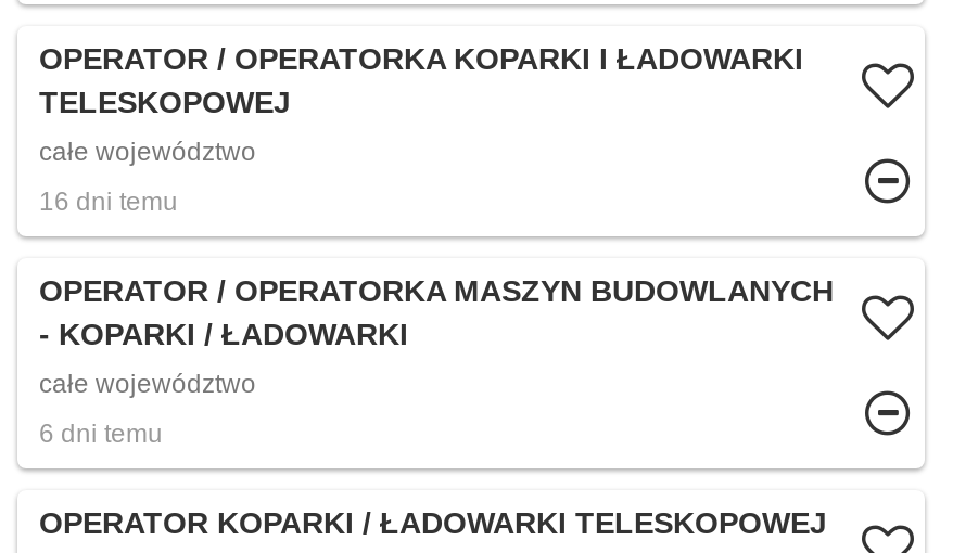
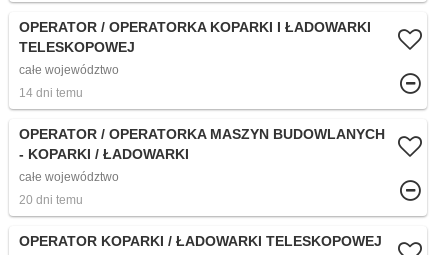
[39,187,178,218] 16 dni temu -> [19,86,83,100] 14 dni temu
[39,419,163,450] 6 dni temu -> [19,193,83,207] 20 dni temu

